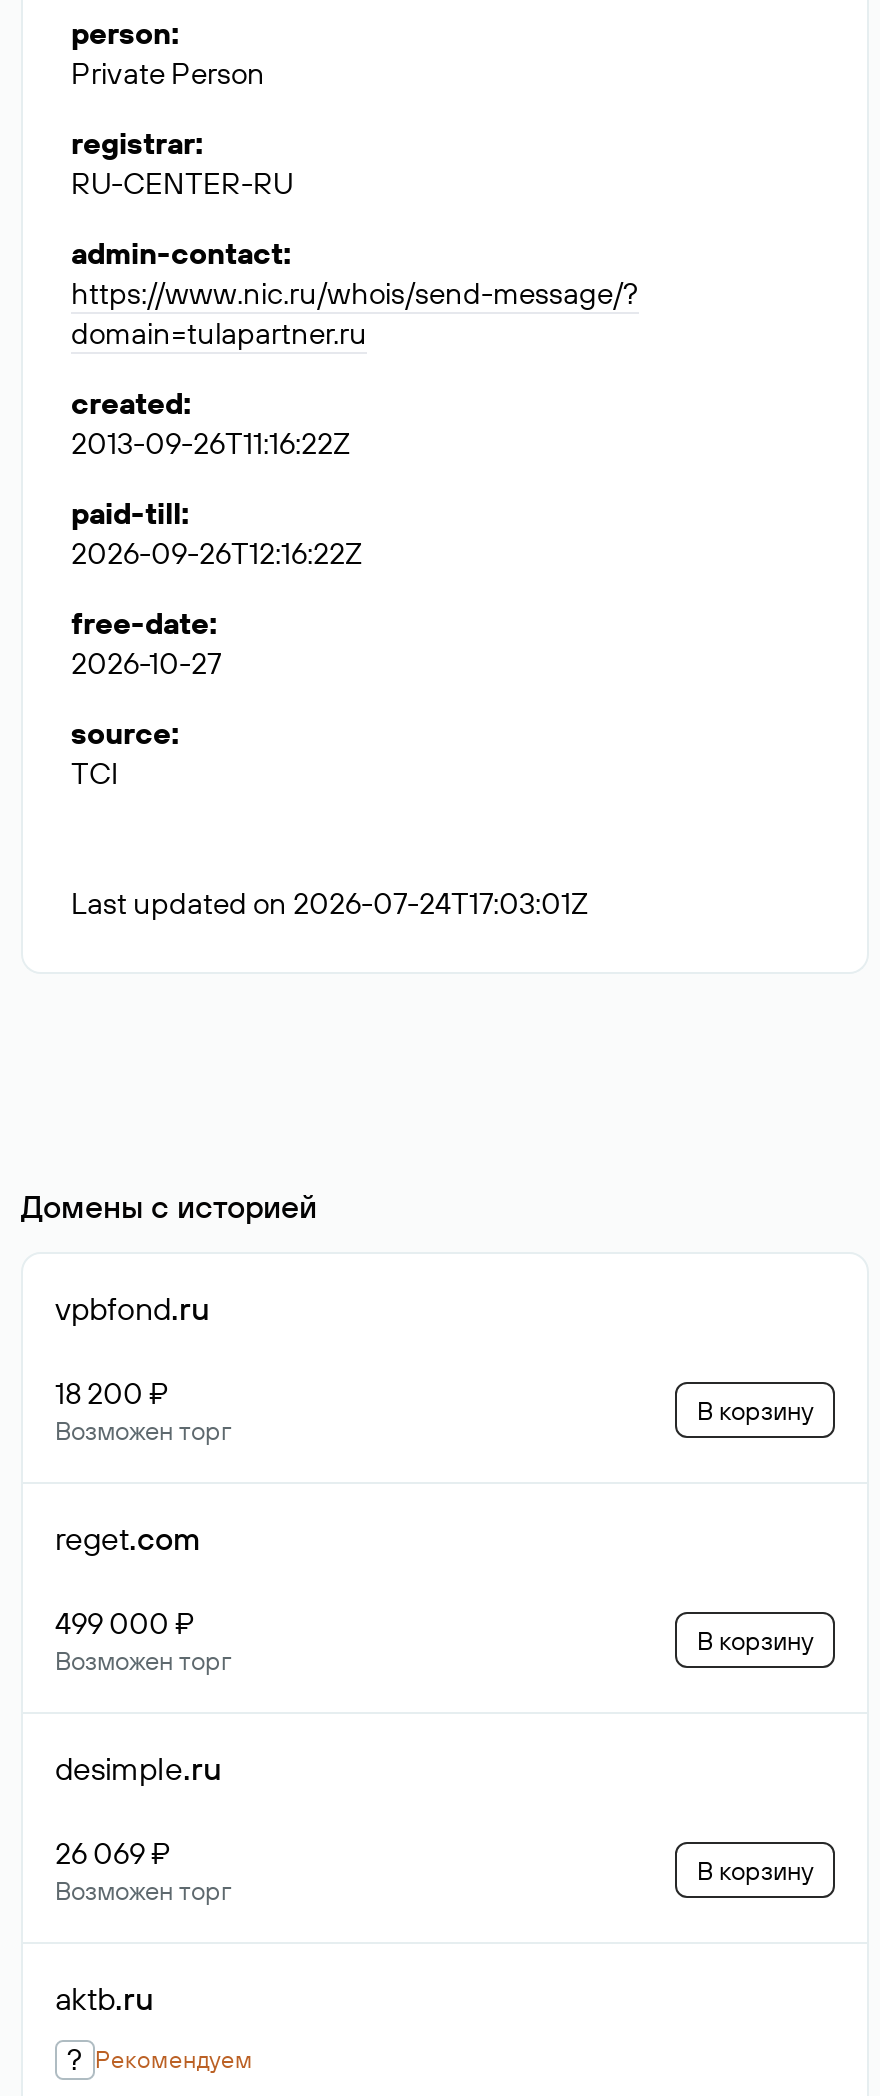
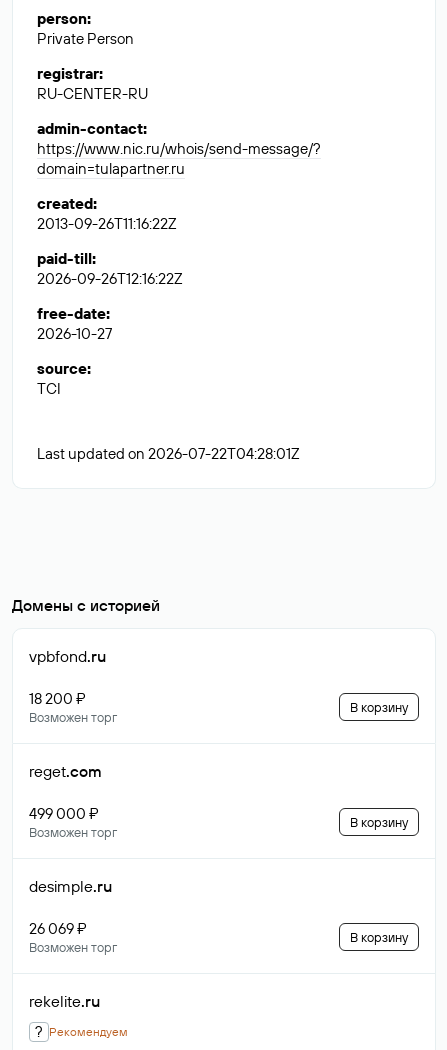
[71,884,589,922] Last updated on 2026-07-24T17:03:01Z -> [37,444,300,463] Last updated on 2026-07-22T04:28:01Z
[55,1978,153,2018] aktb.ru -> [29,991,100,1011] rekelite.ru

